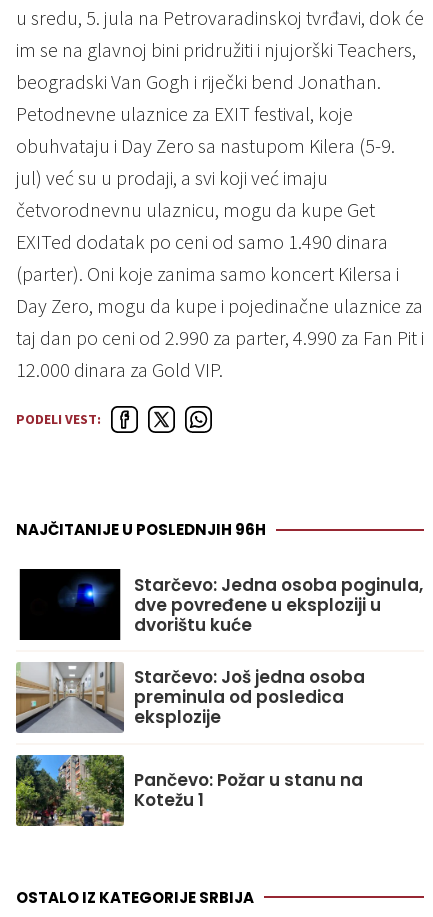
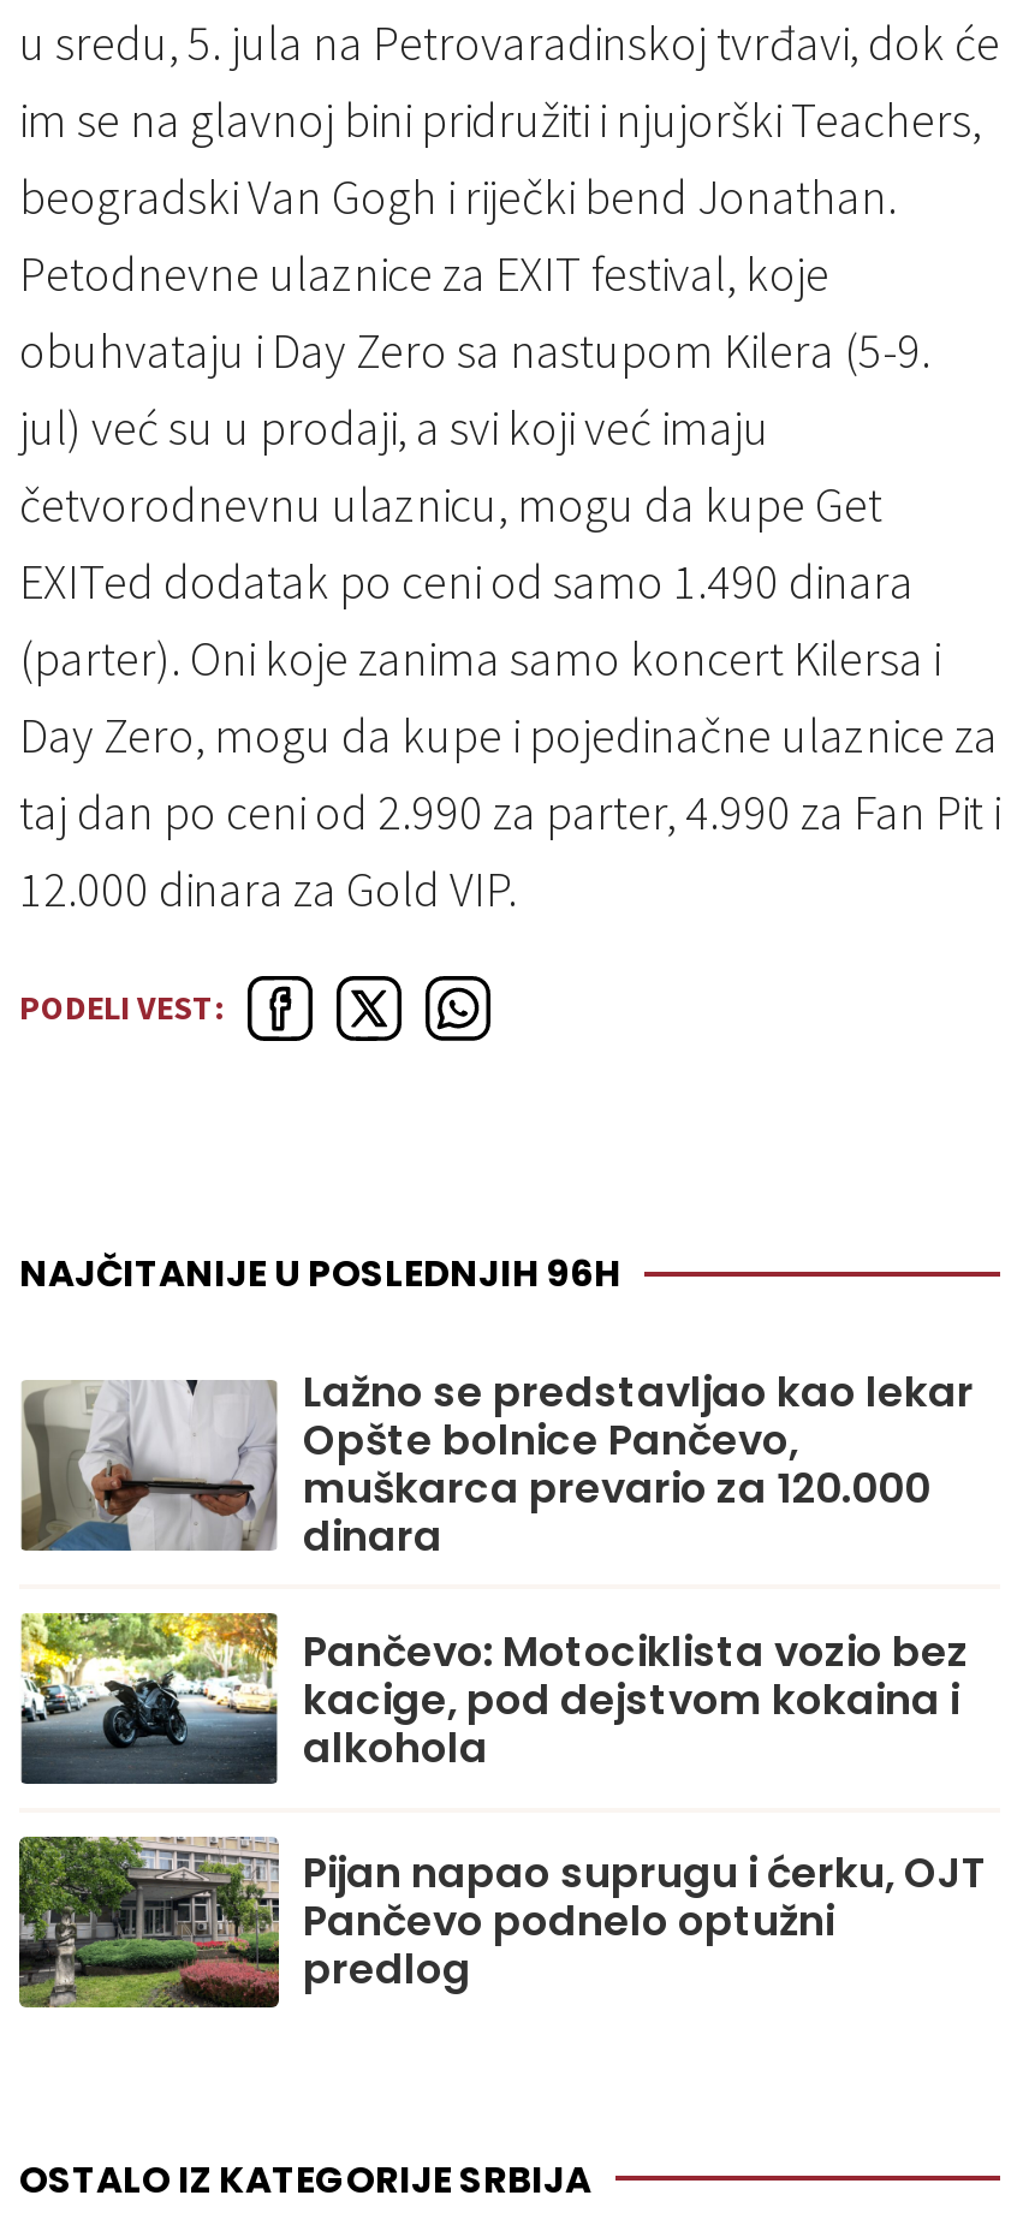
[17,568,423,641] [image] | Starčevo: Jedna osoba poginula, | dve povređene u eksploziji u | dvorištu kuće -> [19,1364,974,1566] [image] | Lažno se predstavljao kao lekar | Opšte bolnice Pančevo, | muškarca prevario za 120.000 | dinara
[15,661,365,733] [image] | Starčevo: Još jedna osoba | preminula od posledica | eksplozije -> [19,1611,969,1784] [image] | Pančevo: Motociklista vozio bez | kacige, pod dejstvom kokaina i | alkohola
[16,754,363,827] [image] | Pančevo: Požar u stanu na | Kotežu 1 -> [17,1834,988,2010] [image] | Pijan napao suprugu i ćerku, OJT | Pančevo podnelo optužni | predlog

